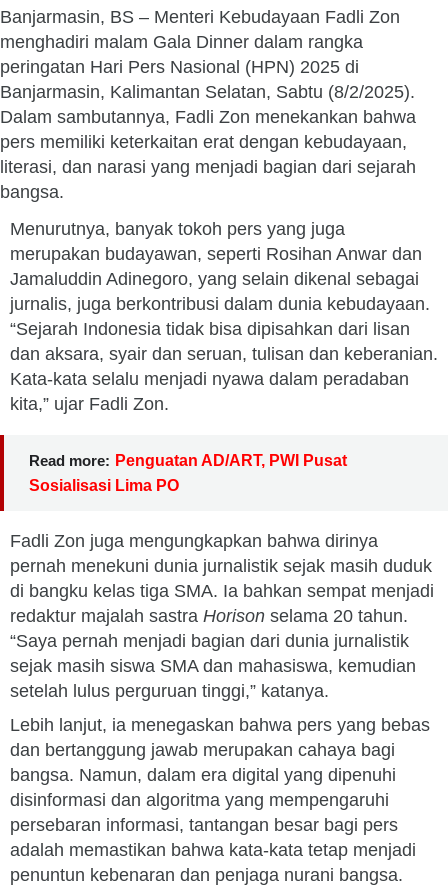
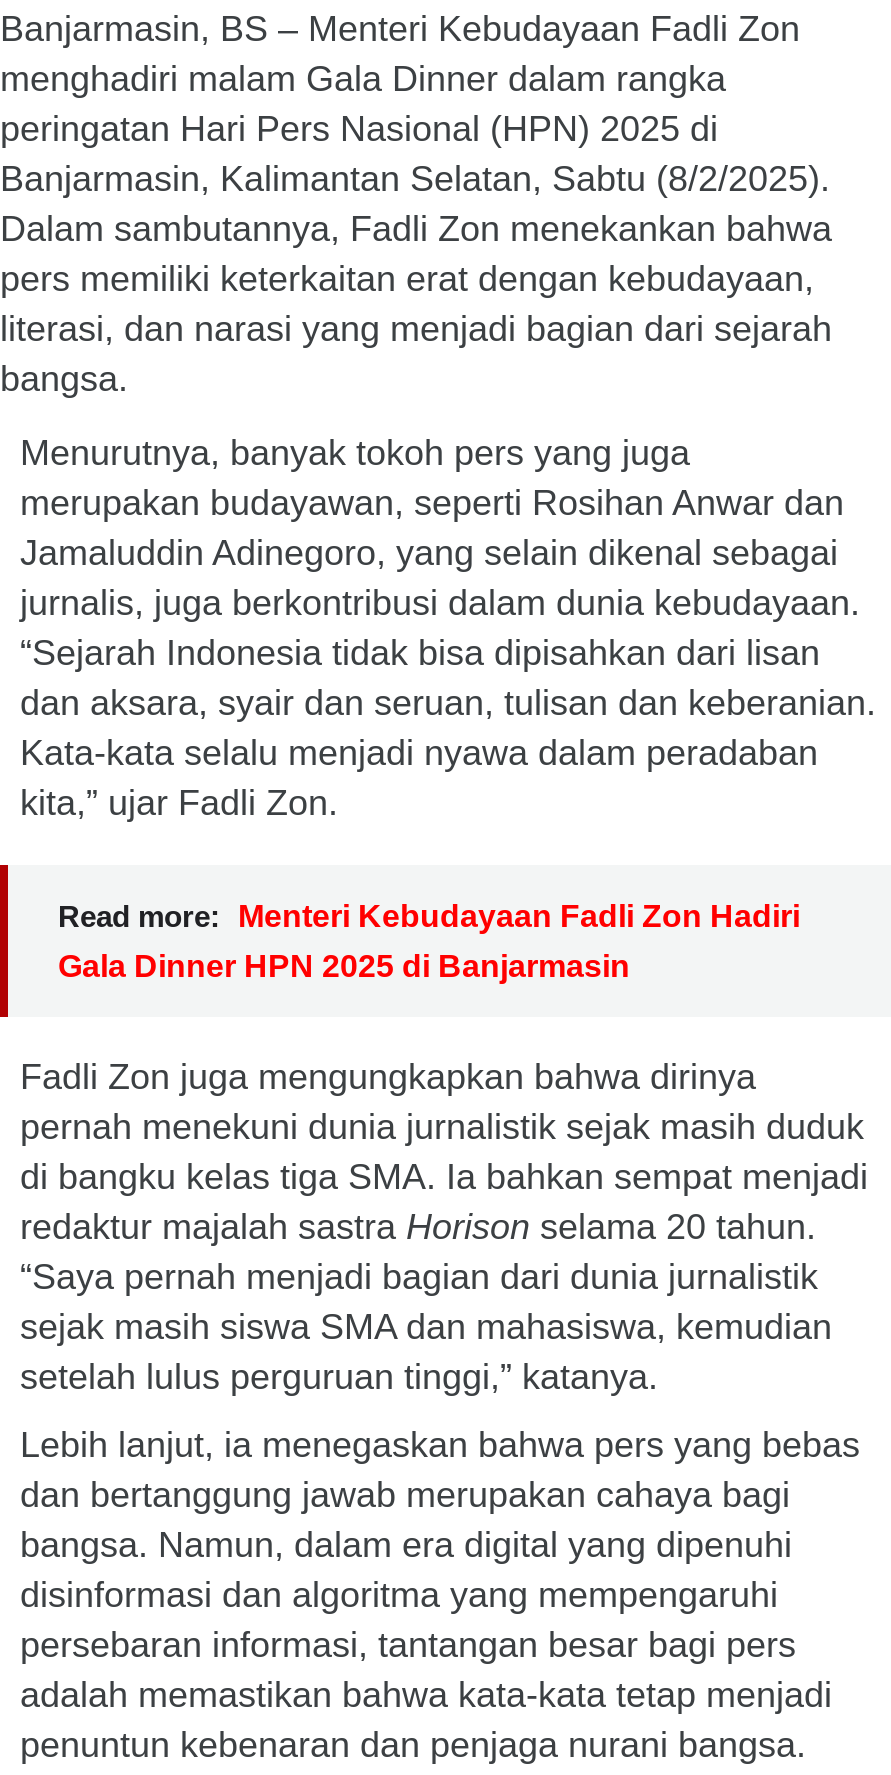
[29,452,347,469] Read more: Penguatan AD/ART, PWI Pusat -> [58,899,800,933] Read more: Menteri Kebudayaan Fadli Zon Hadiri
[29,477,179,494] Sosialisasi Lima PO -> [58,949,630,983] Gala Dinner HPN 2025 di Banjarmasin

